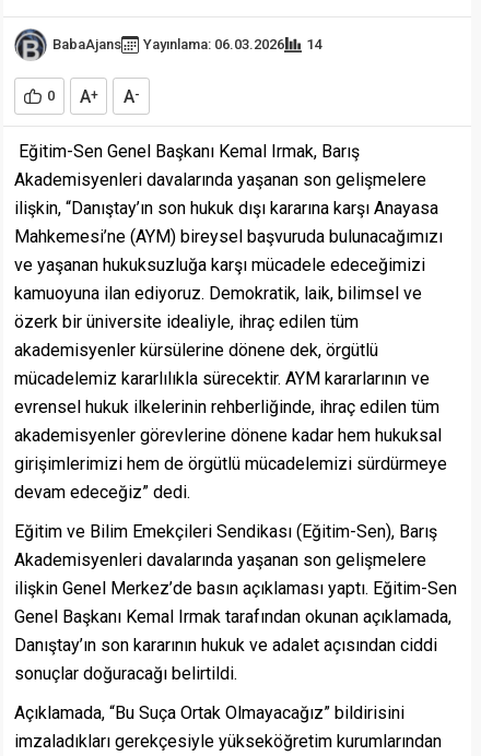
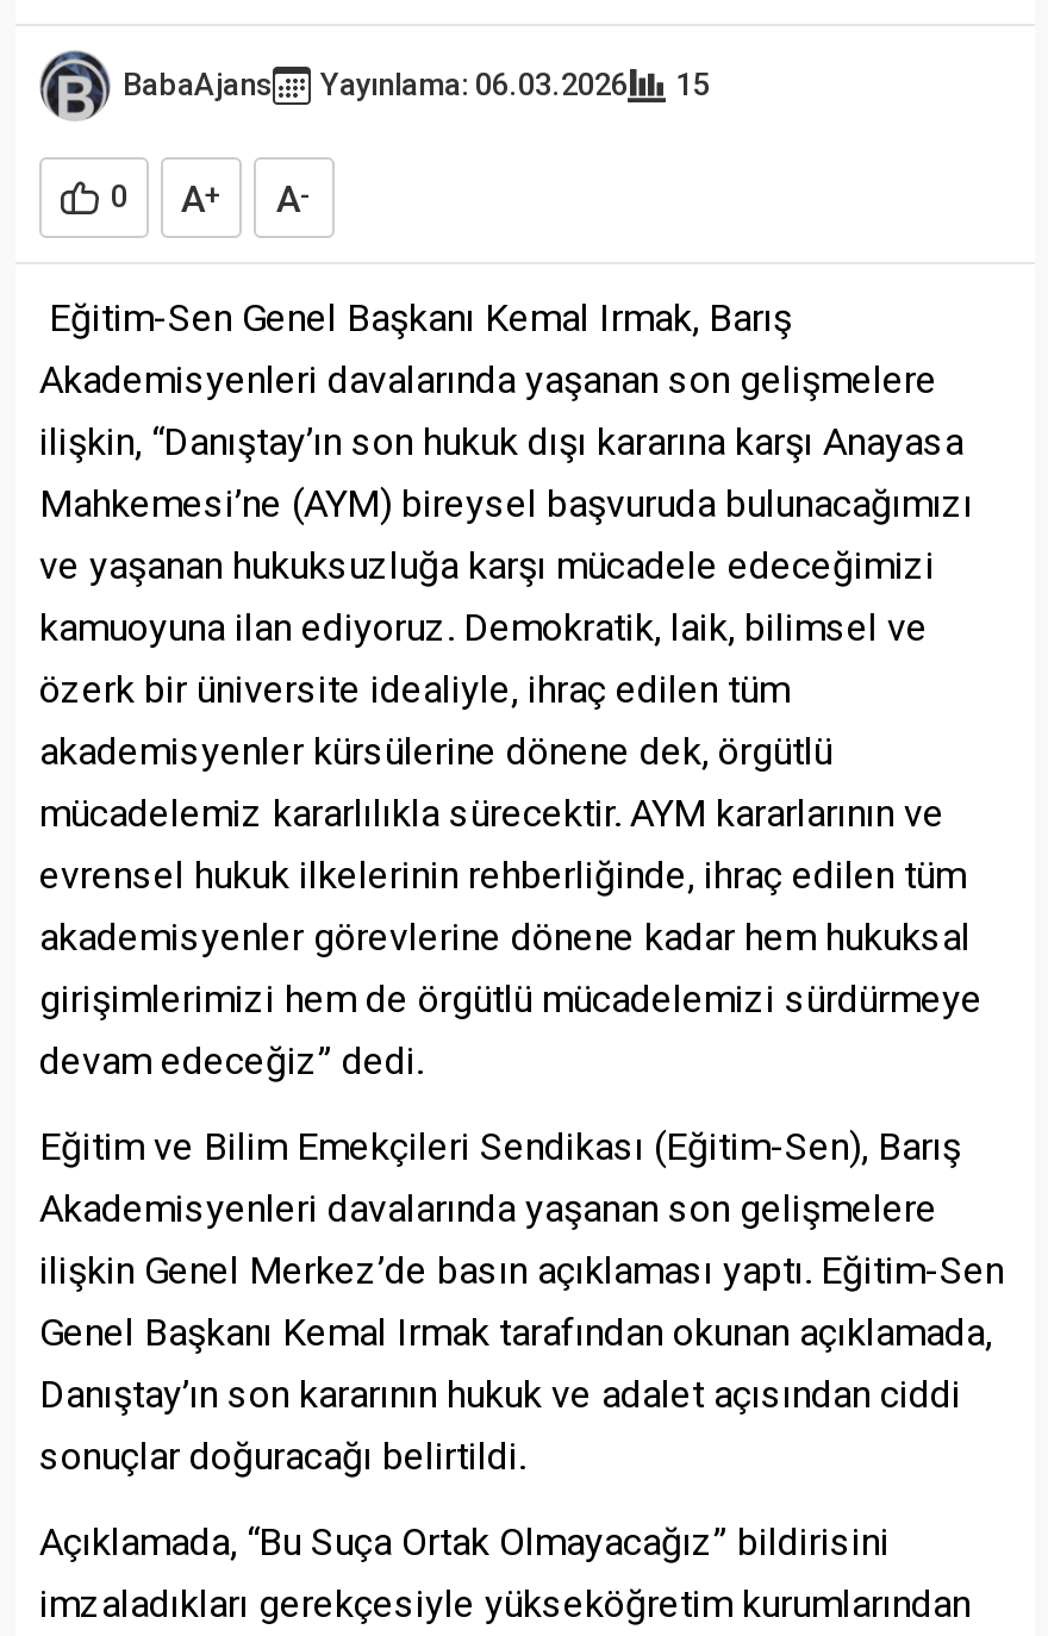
[52,36,321,53] BabaAjans Yayınlama: 06.03.2026 14 -> [123,67,709,103] BabaAjans Yayınlama: 06.03.2026 15

